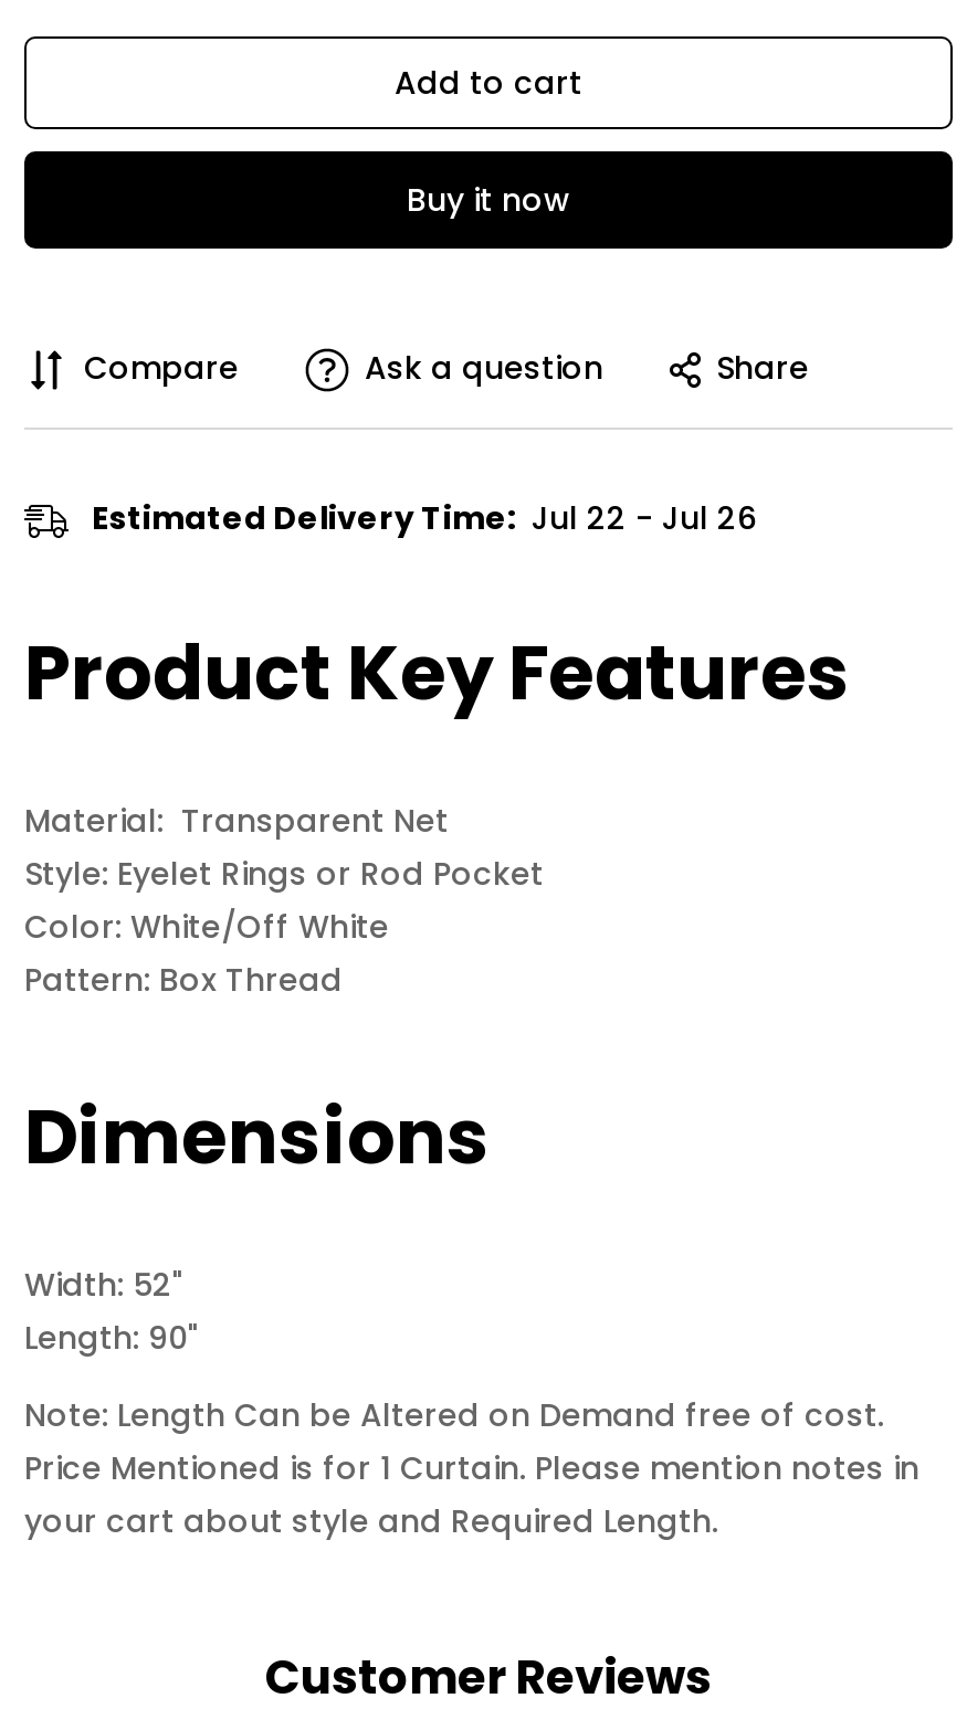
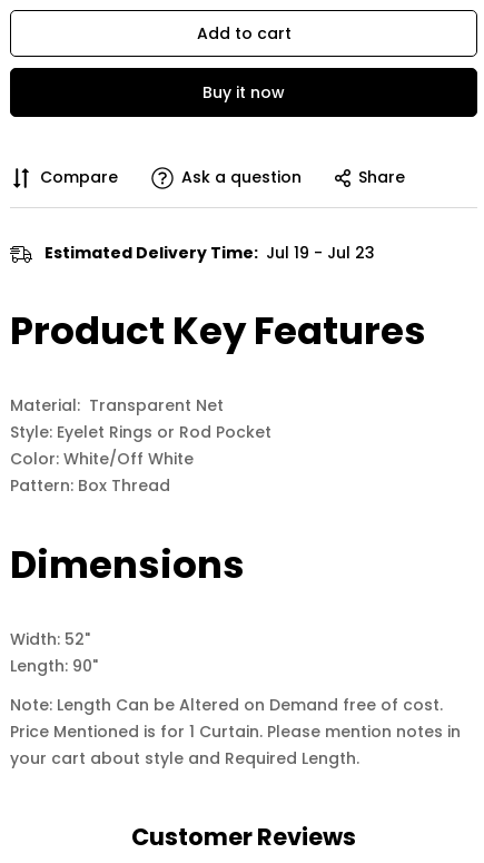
[92,496,757,541] Estimated Delivery Time: Jul 22 - Jul 26 -> [44,242,374,264] Estimated Delivery Time: Jul 19 - Jul 23

